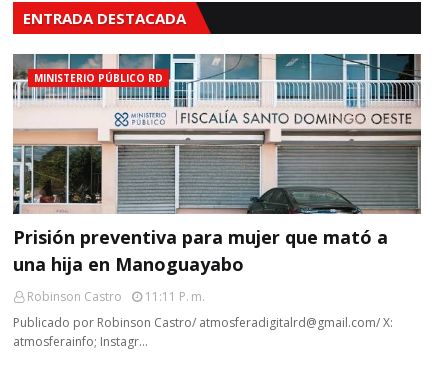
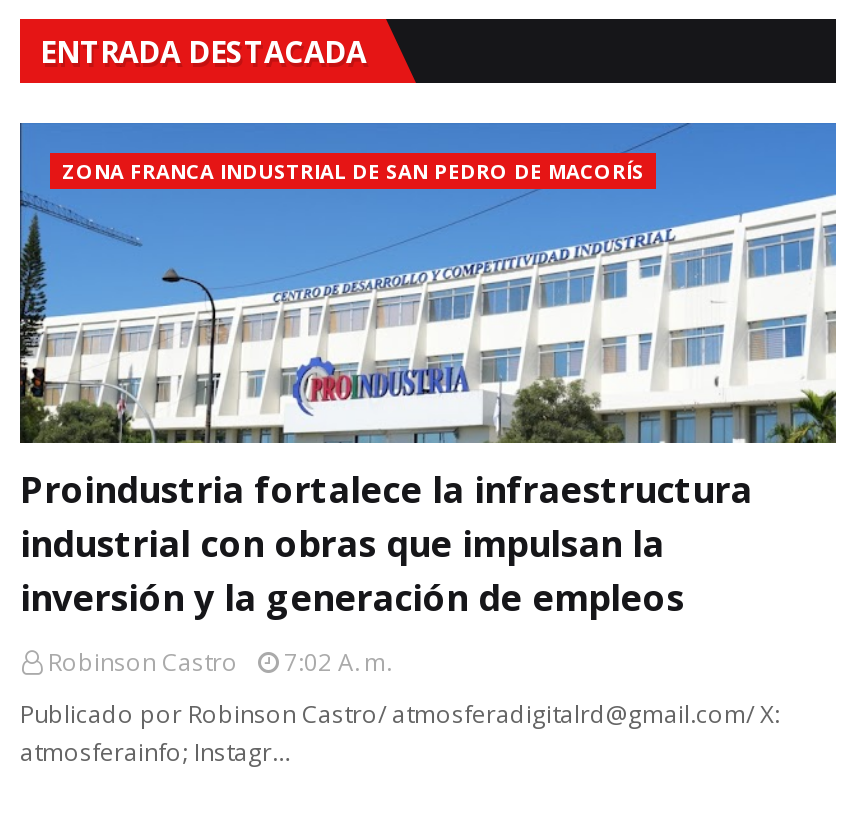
[12,53,422,214] [image] | MINISTERIO PÚBLICO RD -> [18,121,838,445] [image] | ZONA FRANCA INDUSTRIAL DE SAN PEDRO DE MACORÍS
[13,225,388,276] Prisión preventiva para mujer que mató a | una hija en Manoguayabo -> [20,466,752,622] Proindustria fortalece la infraestructura | industrial con obras que impulsan la | inversión y la generación de empleos
[27,288,205,305] Robinson Castro 11:11 P. M. -> [48,646,392,680] Robinson Castro 7:02 A. M.

